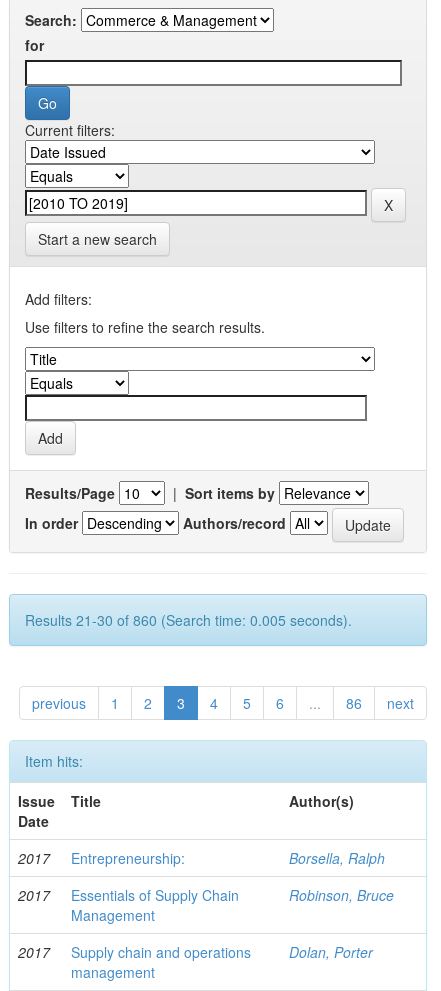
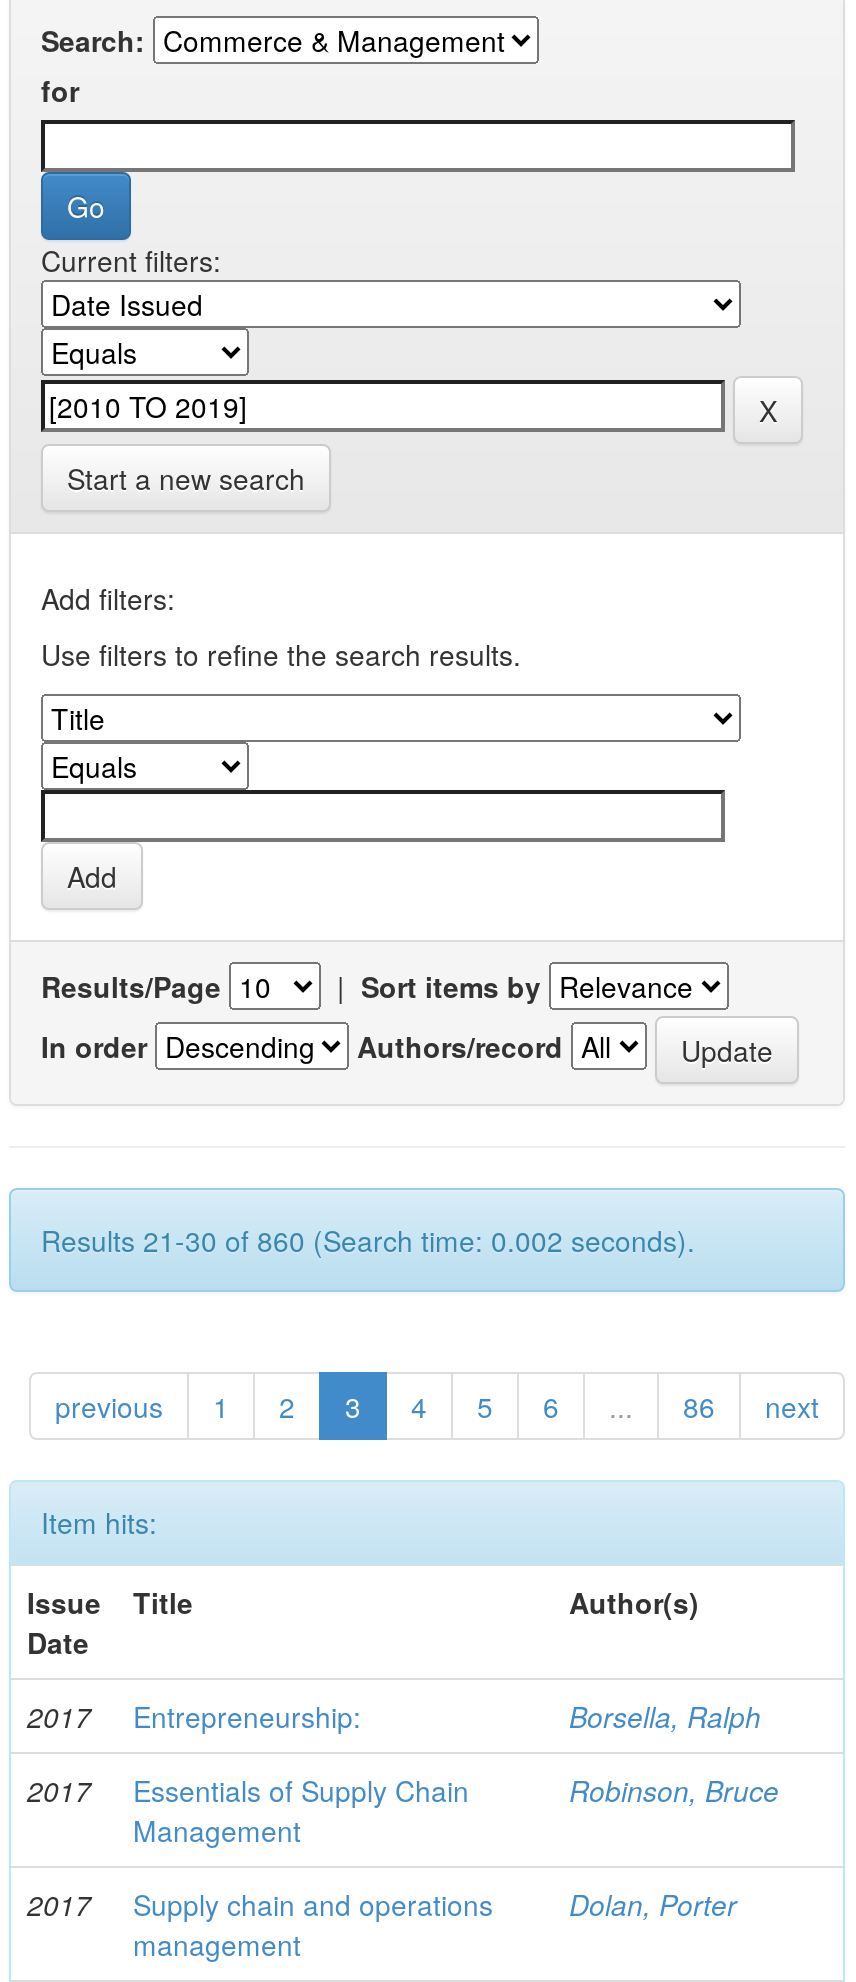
[25,610,352,630] Results 21-30 of 860 (Search time: 0.005 seconds). -> [41,1220,695,1260] Results 21-30 of 860 (Search time: 0.002 seconds).

